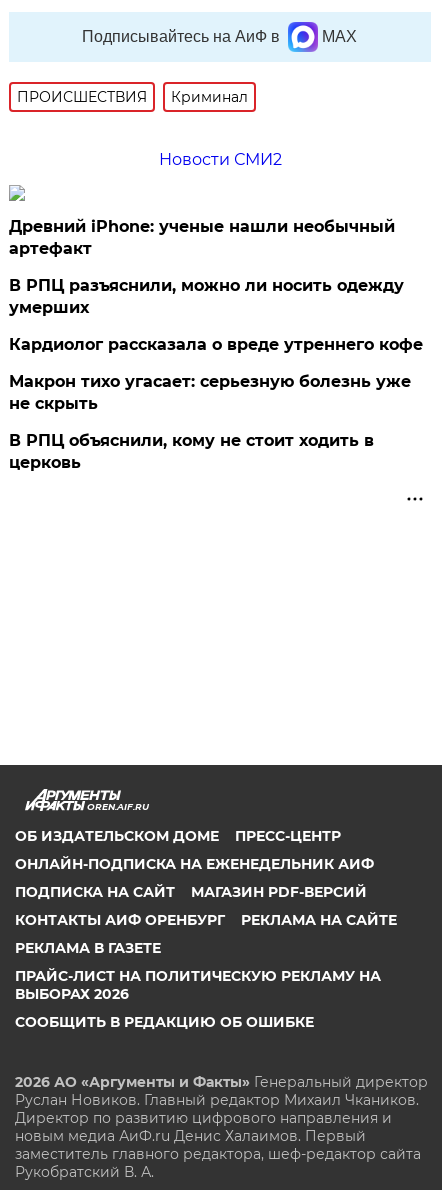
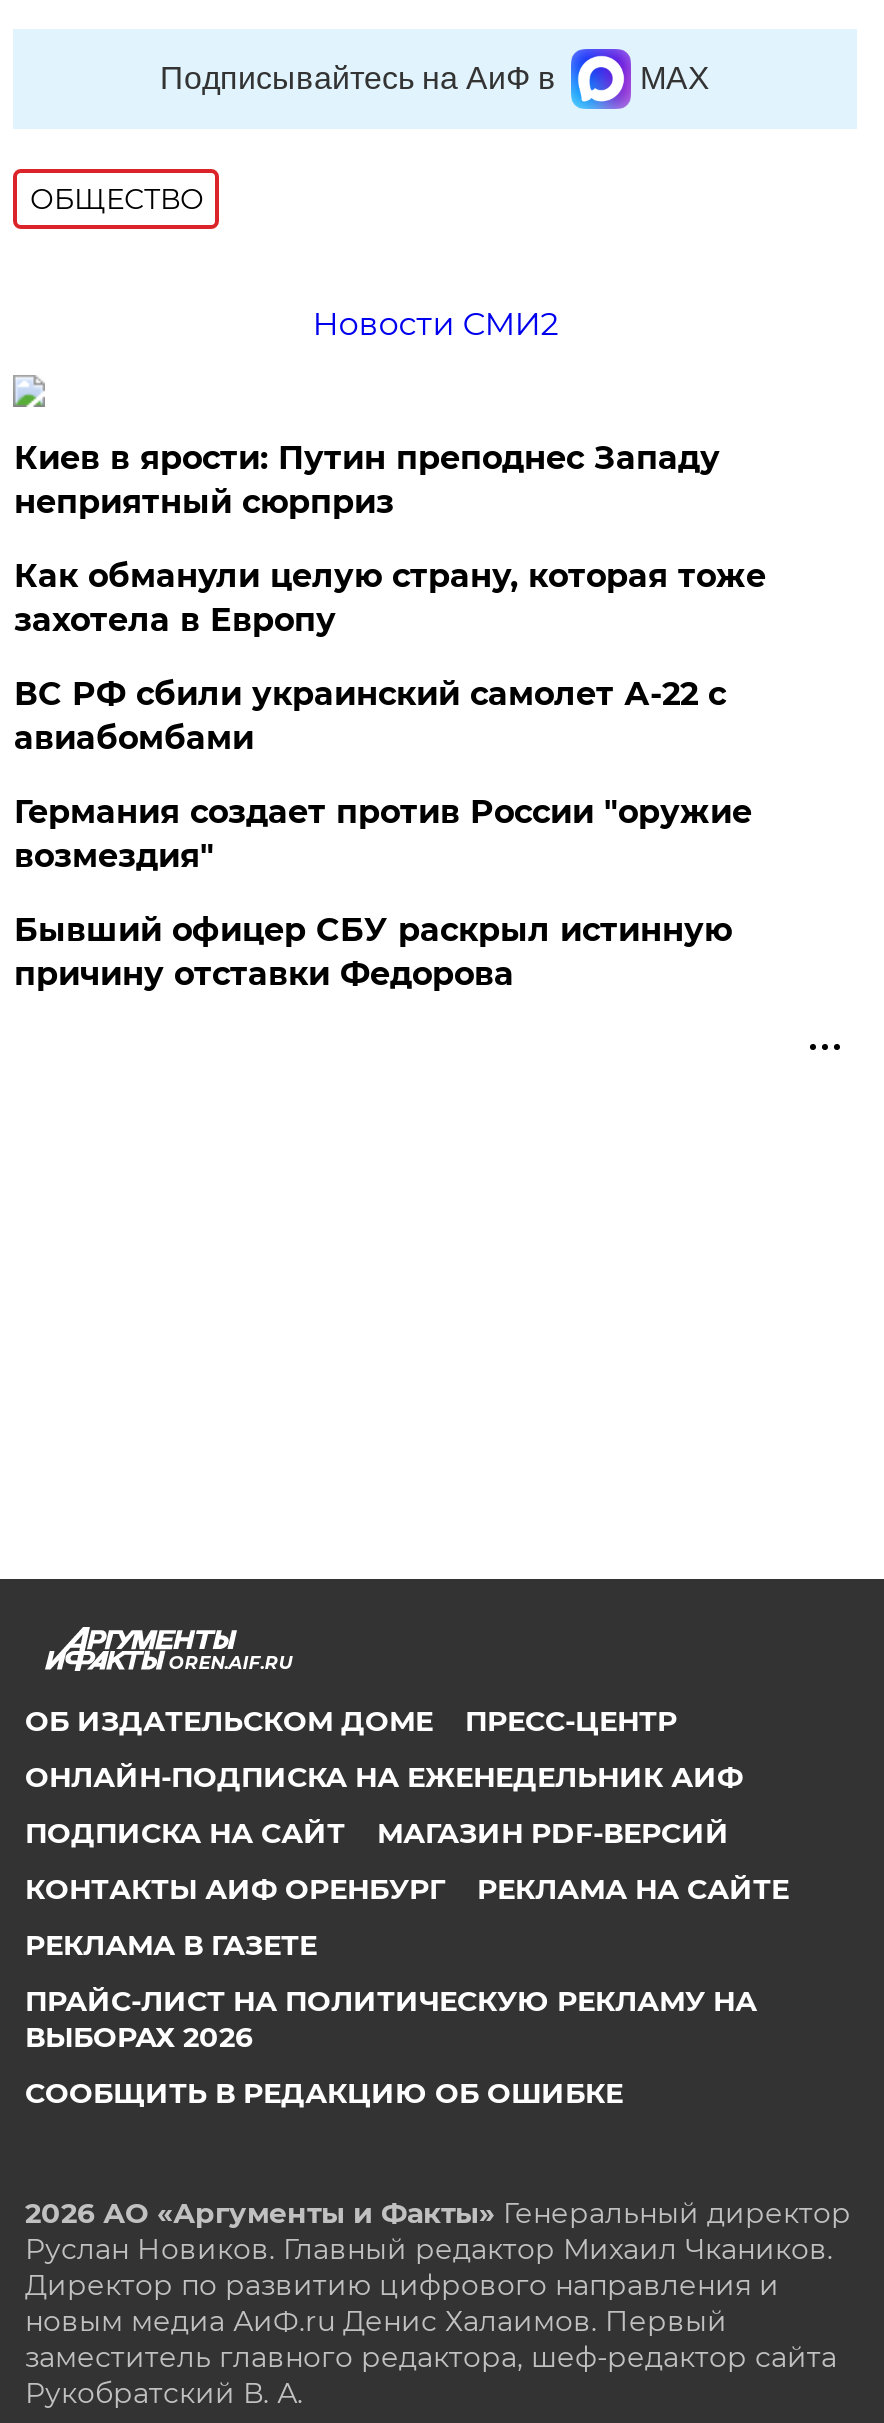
[17,88,248,106] ПРОИСШЕСТВИЯ | Криминал -> [30,181,204,217] ОБЩЕСТВО
[9,217,395,258] Древний iPhone: ученые нашли необычный | артефакт -> [14,439,720,521] Киев в ярости: Путин преподнес Западу | неприятный сюрприз
[9,276,404,317] В РПЦ разъяснили, можно ли носить одежду | умерших -> [14,557,766,639] Как обманули целую страну, которая тоже | захотела в Европу
[9,335,423,354] Кардиолог рассказала о вреде утреннего кофе -> [14,675,726,757] ВС РФ сбили украинский самолет А-22 с | авиабомбами
[9,372,411,413] Макрон тихо угасает: серьезную болезнь уже | не скрыть -> [14,793,752,875] Германия создает против России "оружие | возмездия"
[9,431,374,472] В РПЦ объяснили, кому не стоит ходить в | церковь -> [14,911,732,993] Бывший офицер СБУ раскрыл истинную | причину отставки Федорова

